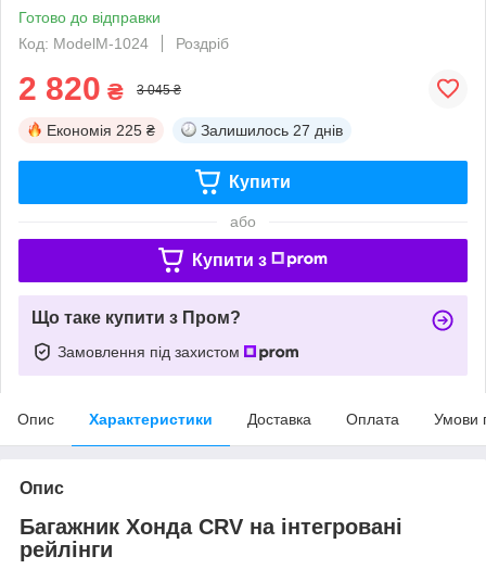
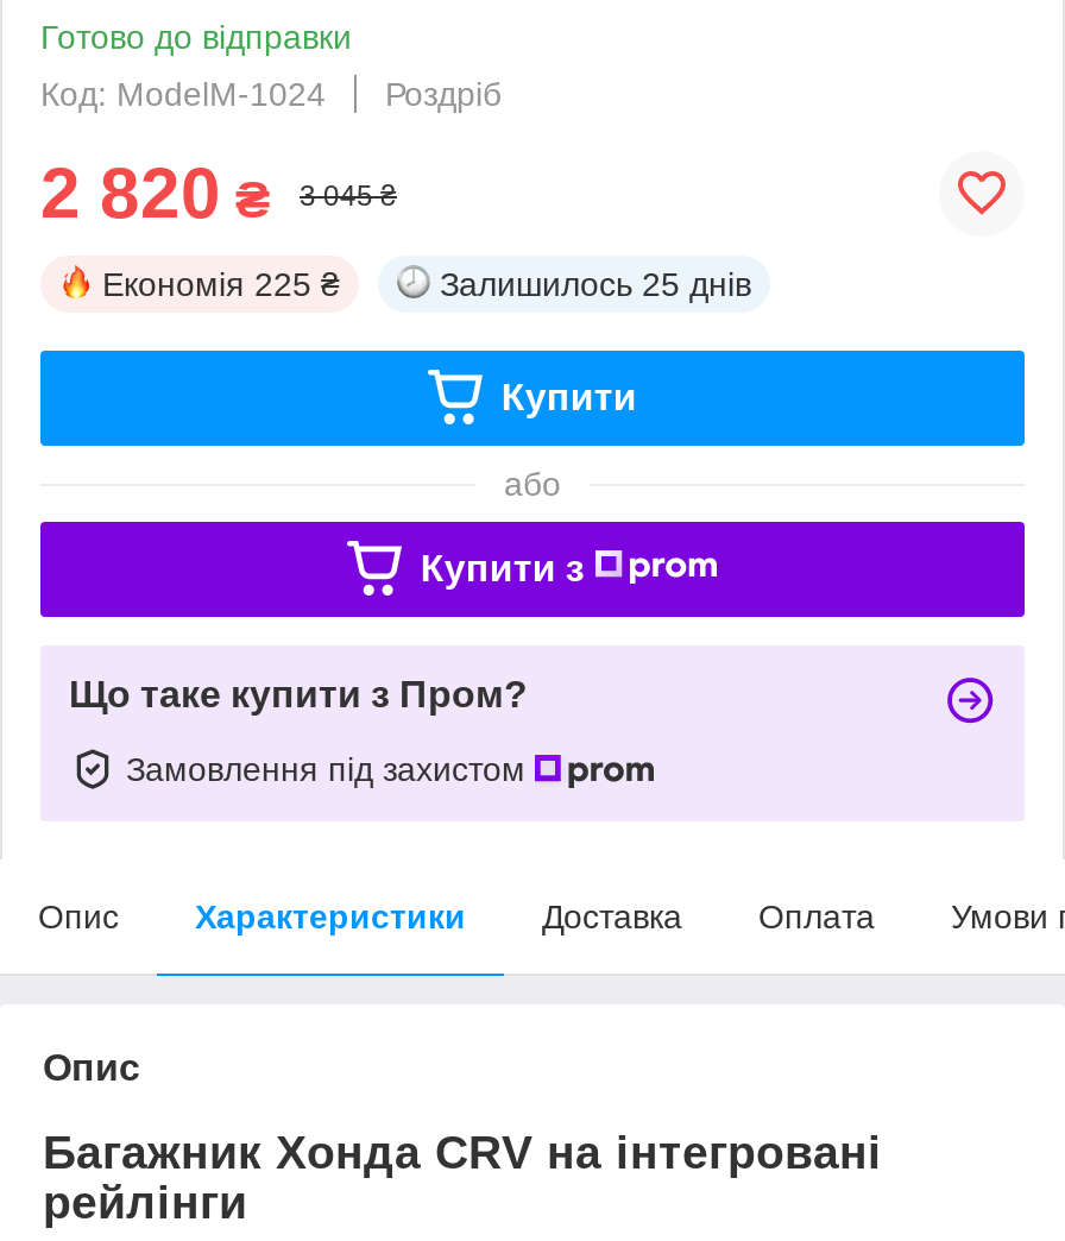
[201,121,343,139] Залишилось 27 днів -> [440,265,751,303] Залишилось 25 днів

